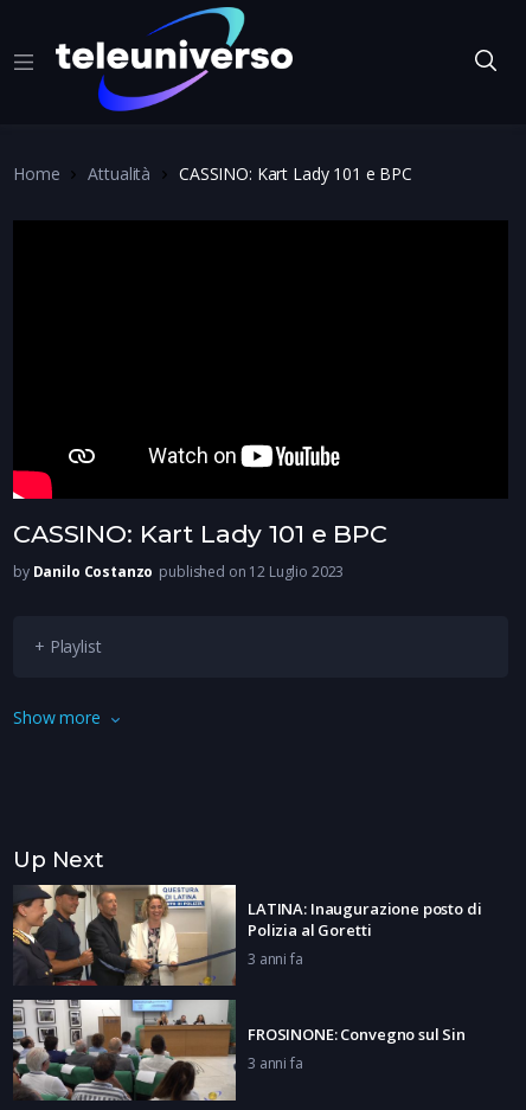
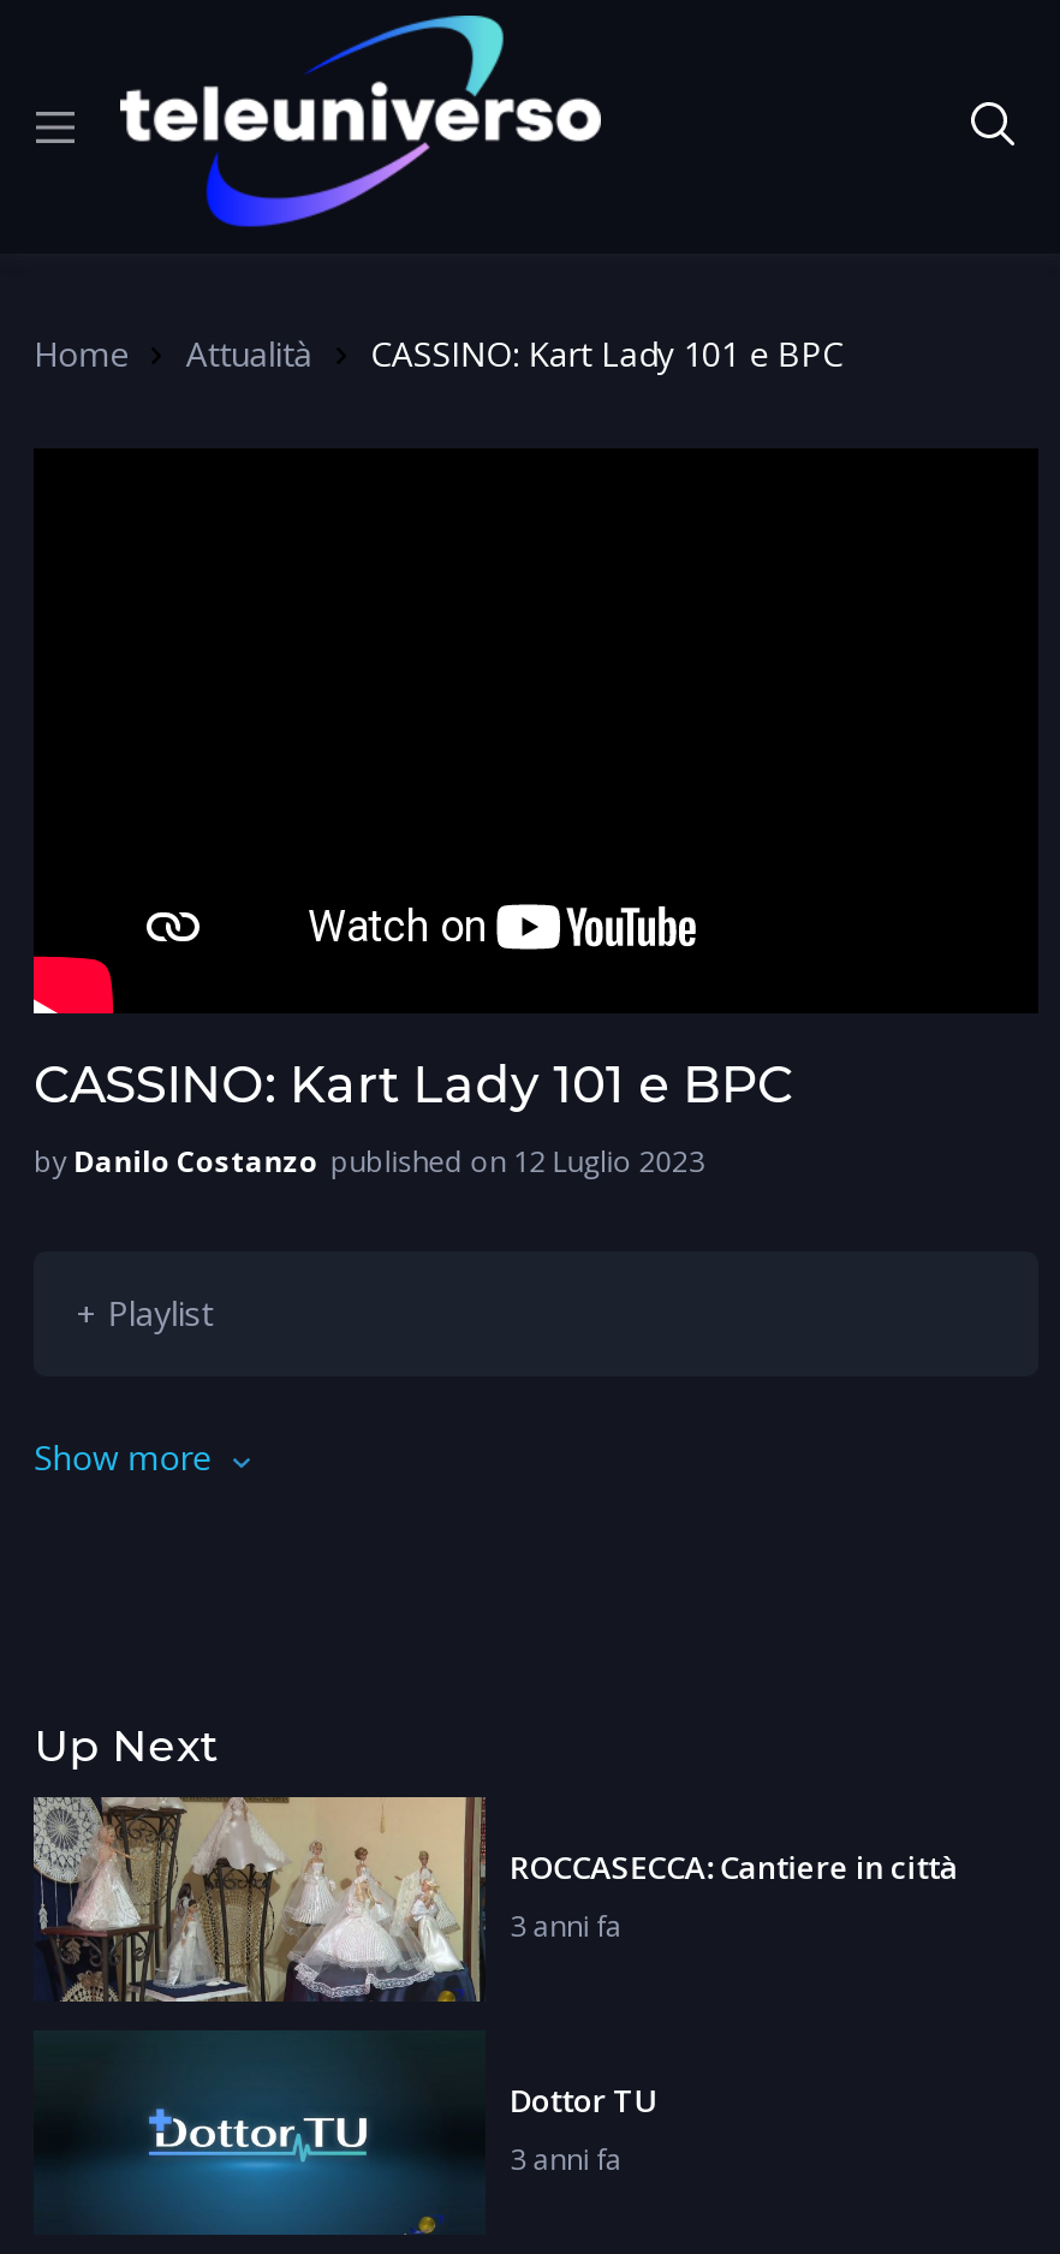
[12,884,482,987] [image] | LATINA: Inaugurazione posto di | Polizia al Goretti -> [31,1795,958,2004] [image] | ROCCASECCA: Cantiere in città
[12,999,466,1102] [image] | FROSINONE: Convegno sul Sin -> [34,2030,658,2235] [image] | Dottor TU

